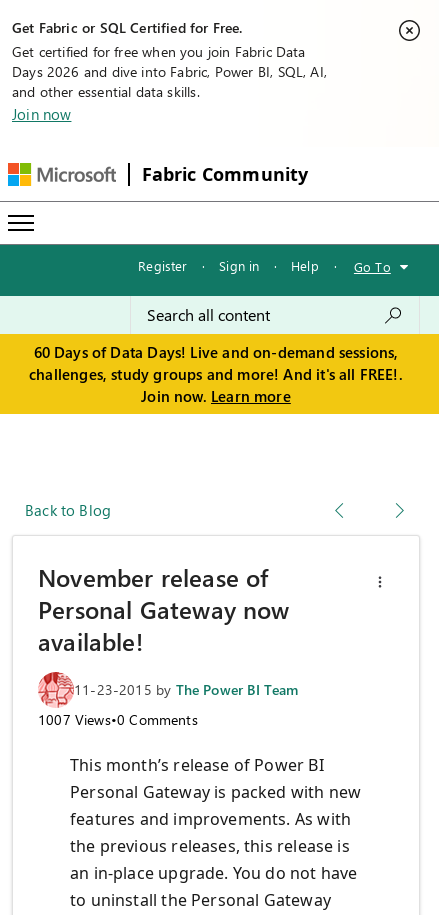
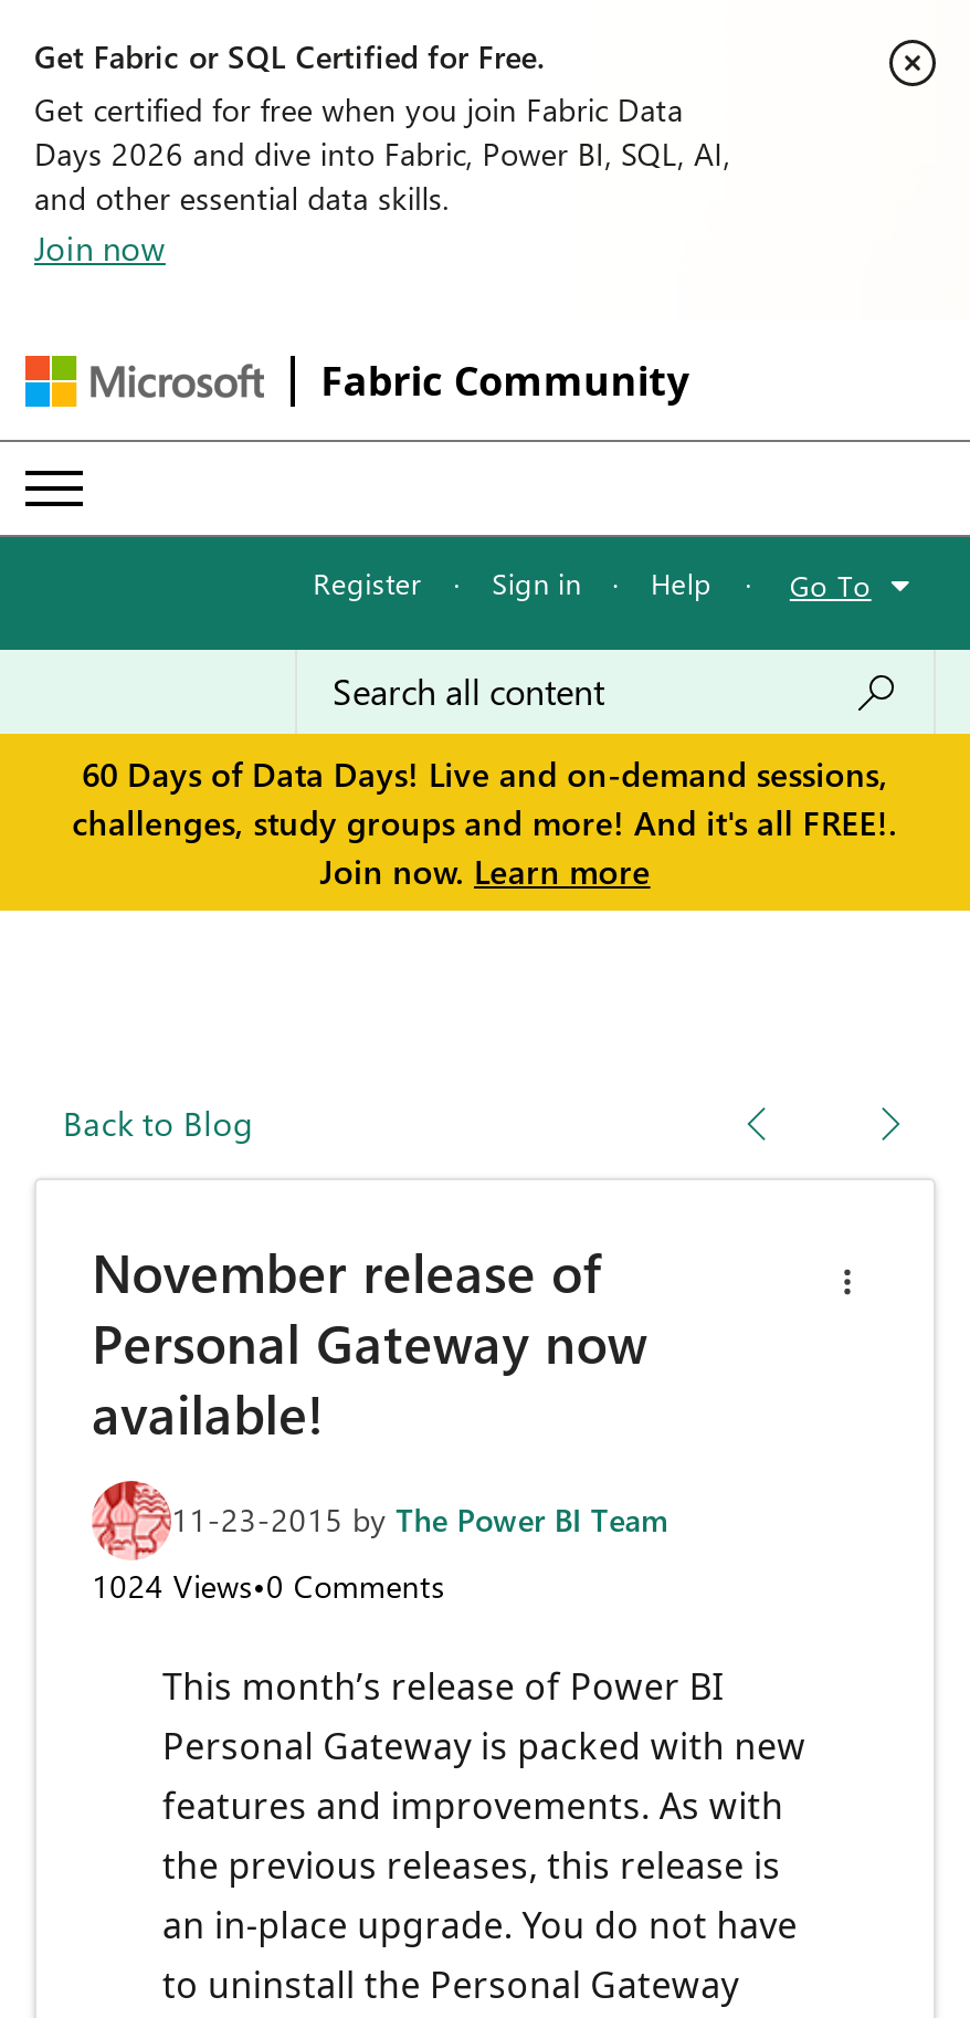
[38,710,198,729] 1007 Views•0 Comments -> [92,1566,445,1608] 1024 Views•0 Comments

